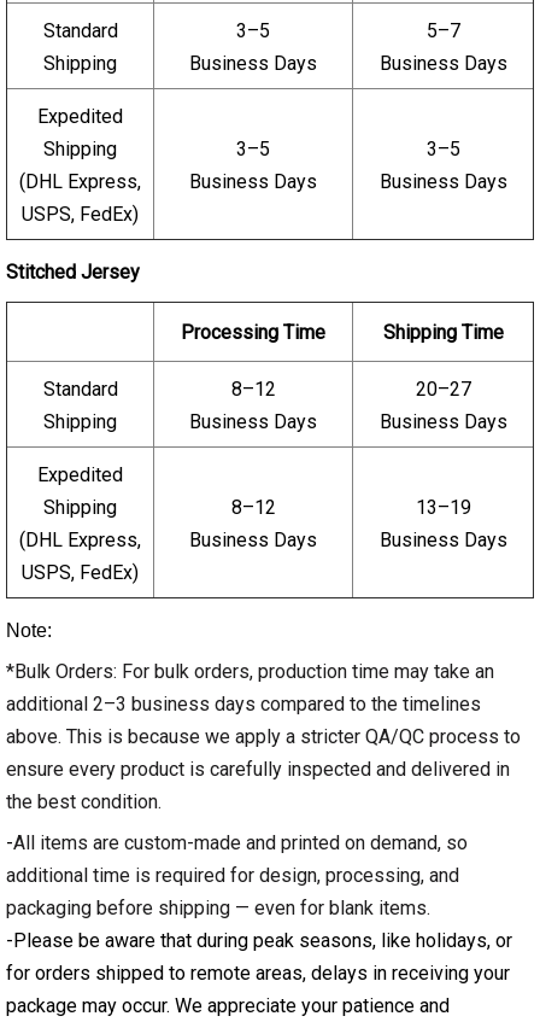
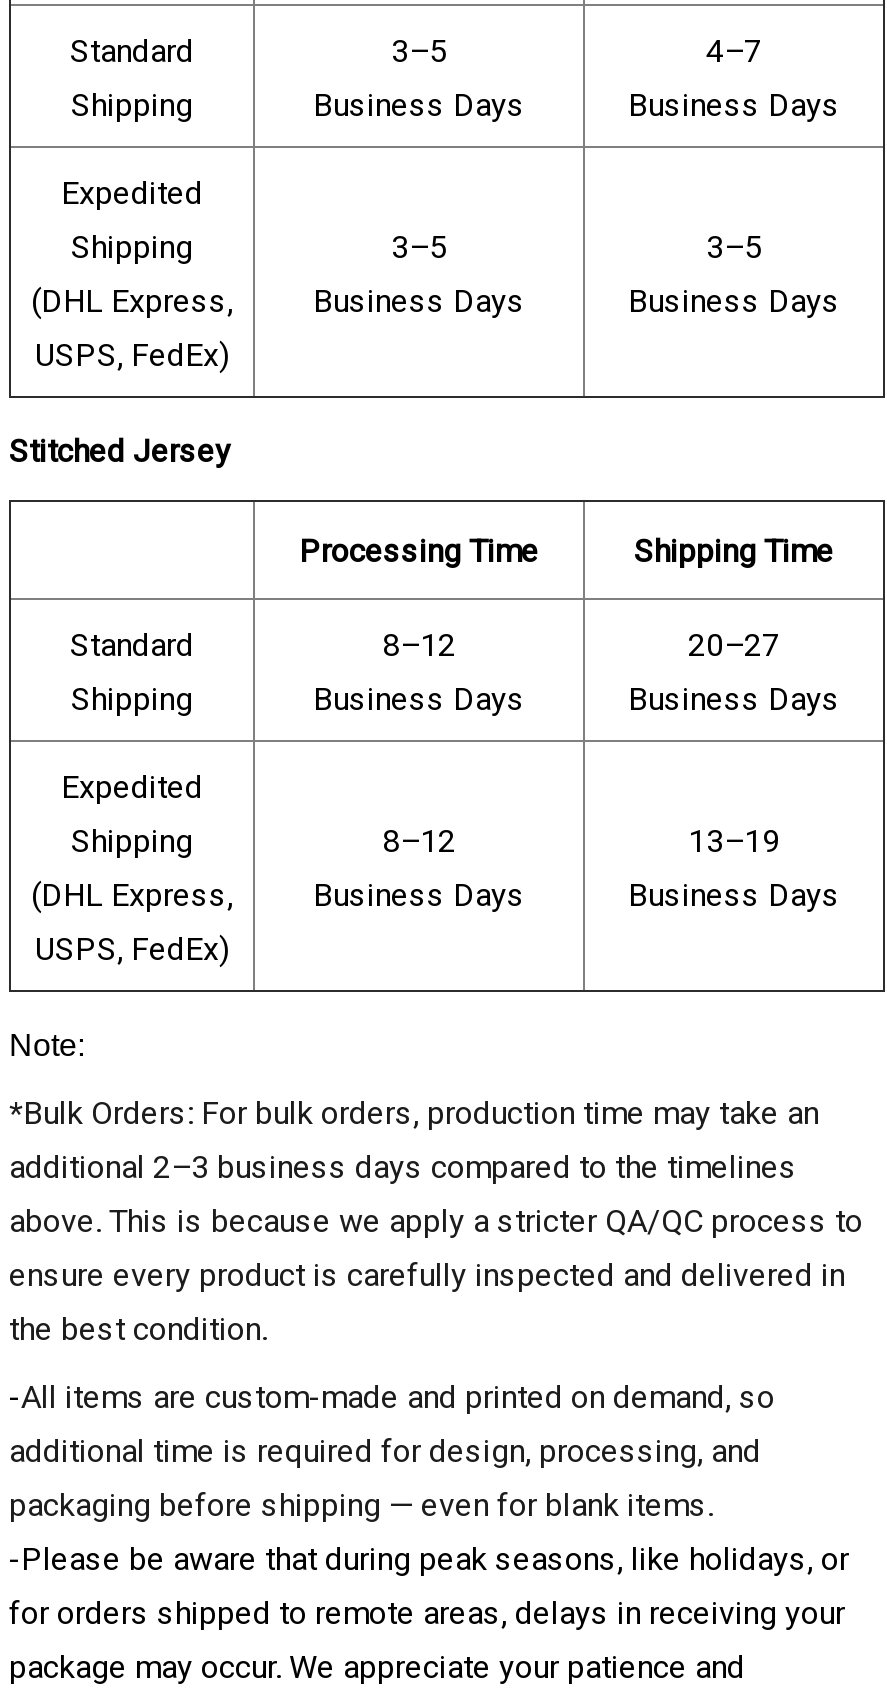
[426,19,460,42] 5–7 -> [706,32,762,70] 4–7

